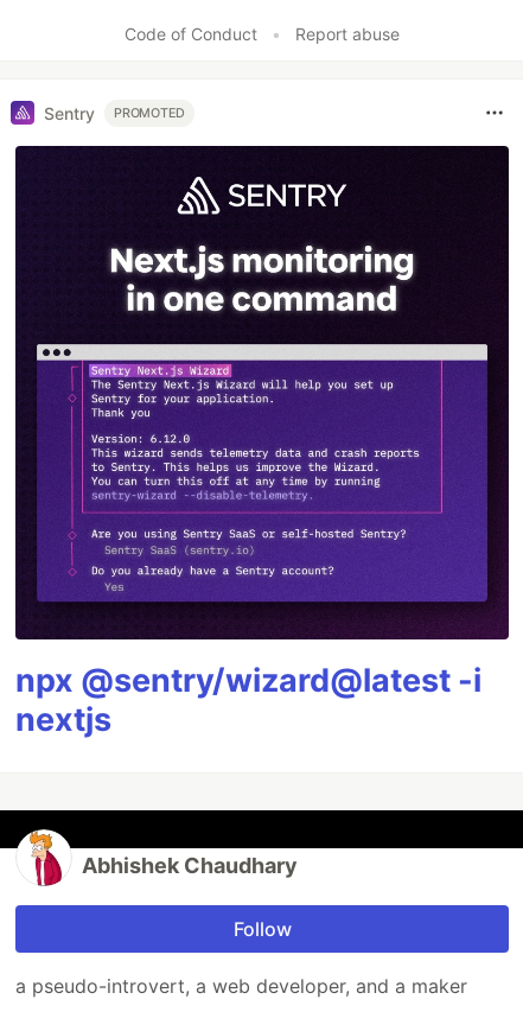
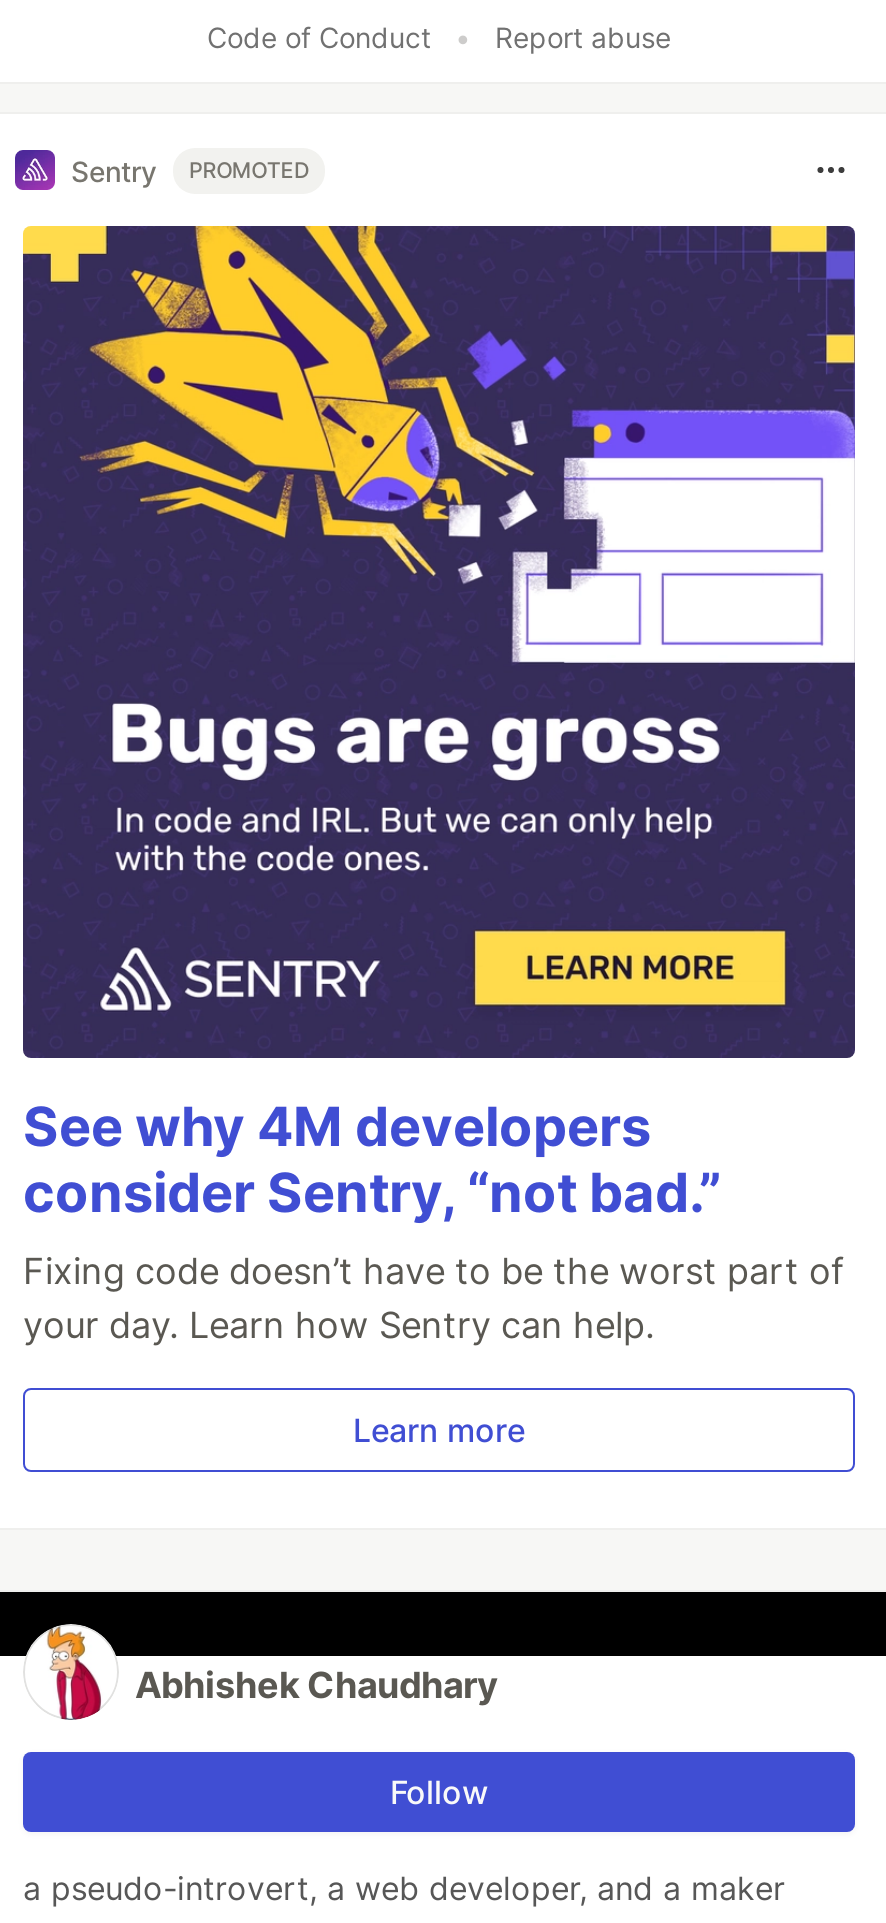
[15,145,510,599] [image] -> [21,224,857,1058] [image]
[15,661,481,739] npx @sentry/wizard@latest -i | nextjs -> [23,1094,845,1450] See why 4M developers | consider Sentry, “not bad.” | Fixing code doesn’t have to be the worst part of | your day. Learn how Sentry can help. | Learn more

